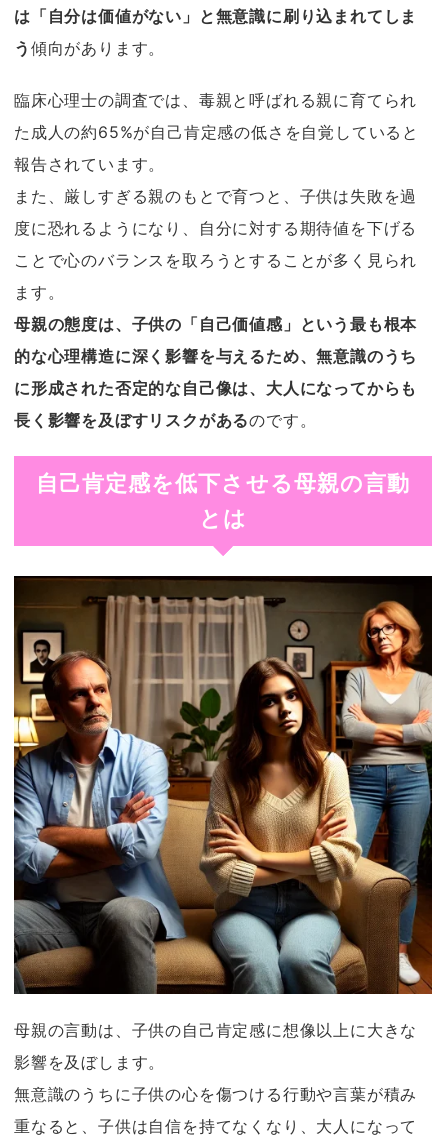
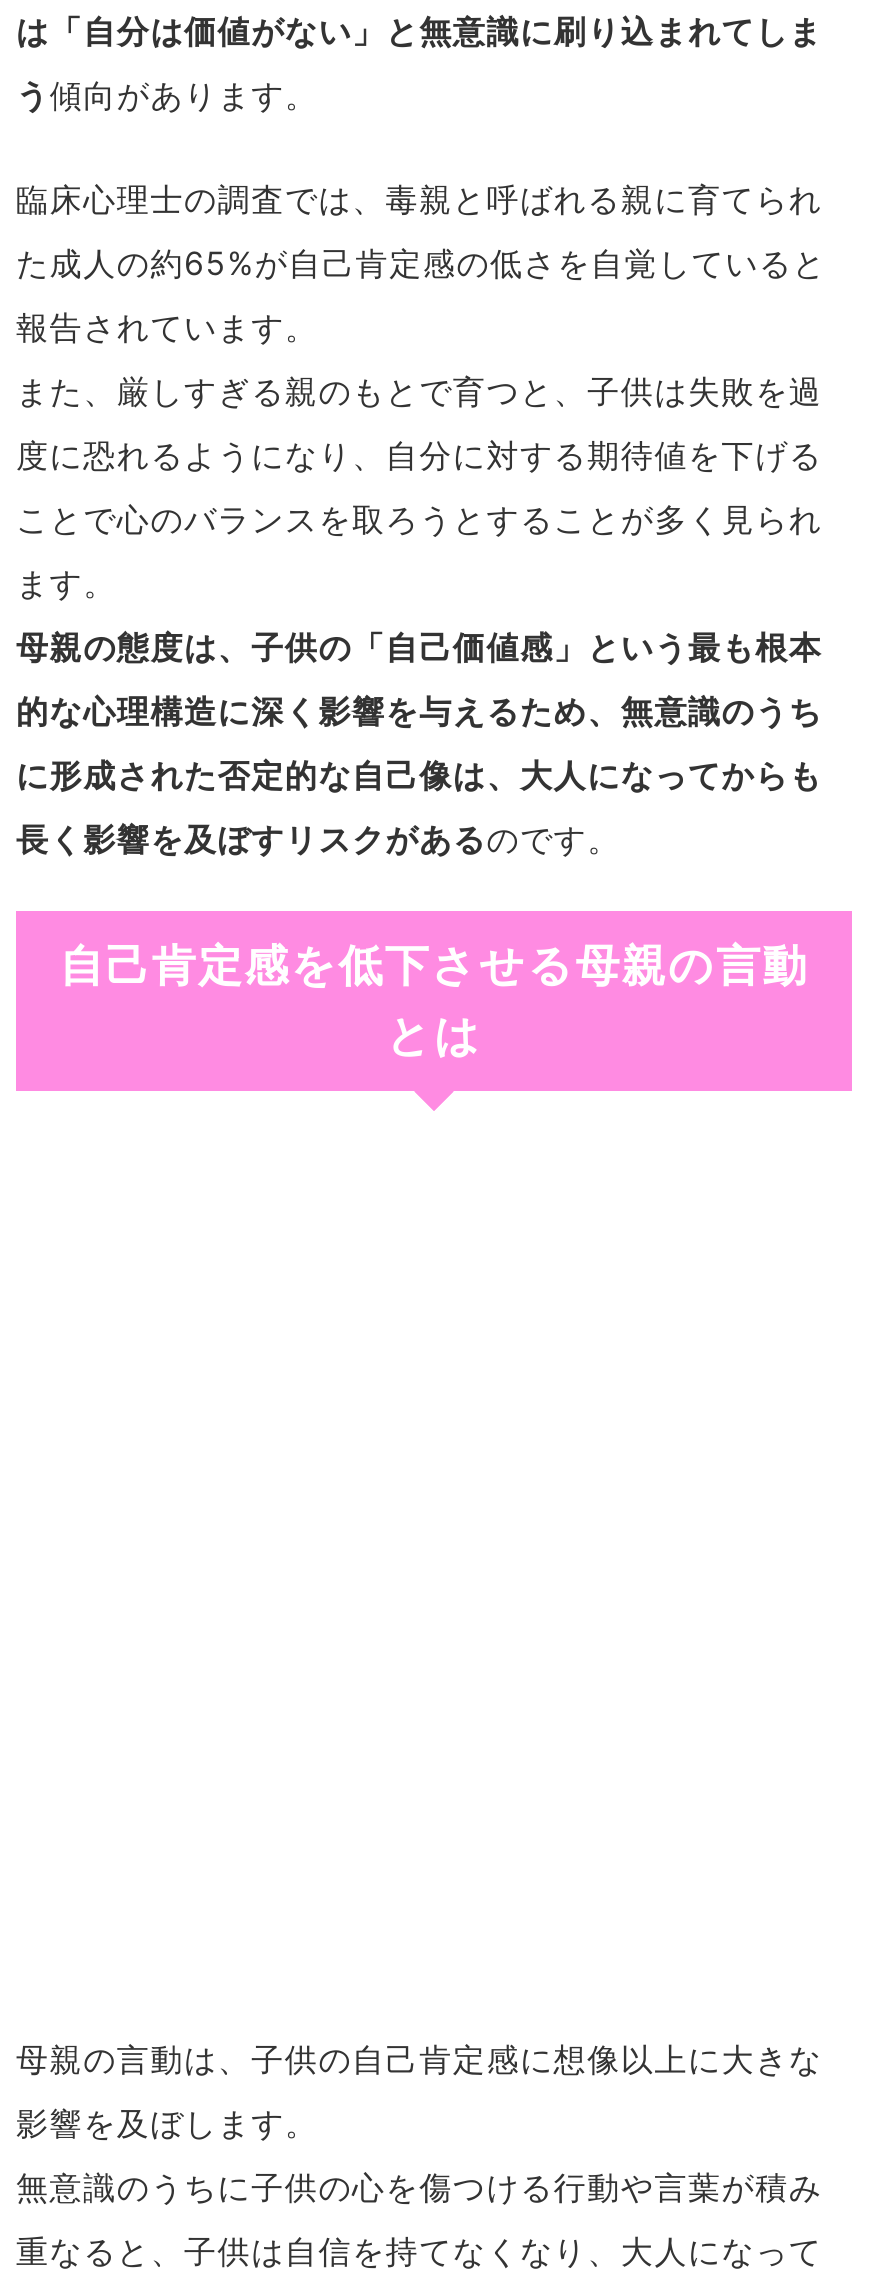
[13,575,433,995] [image] -> none

